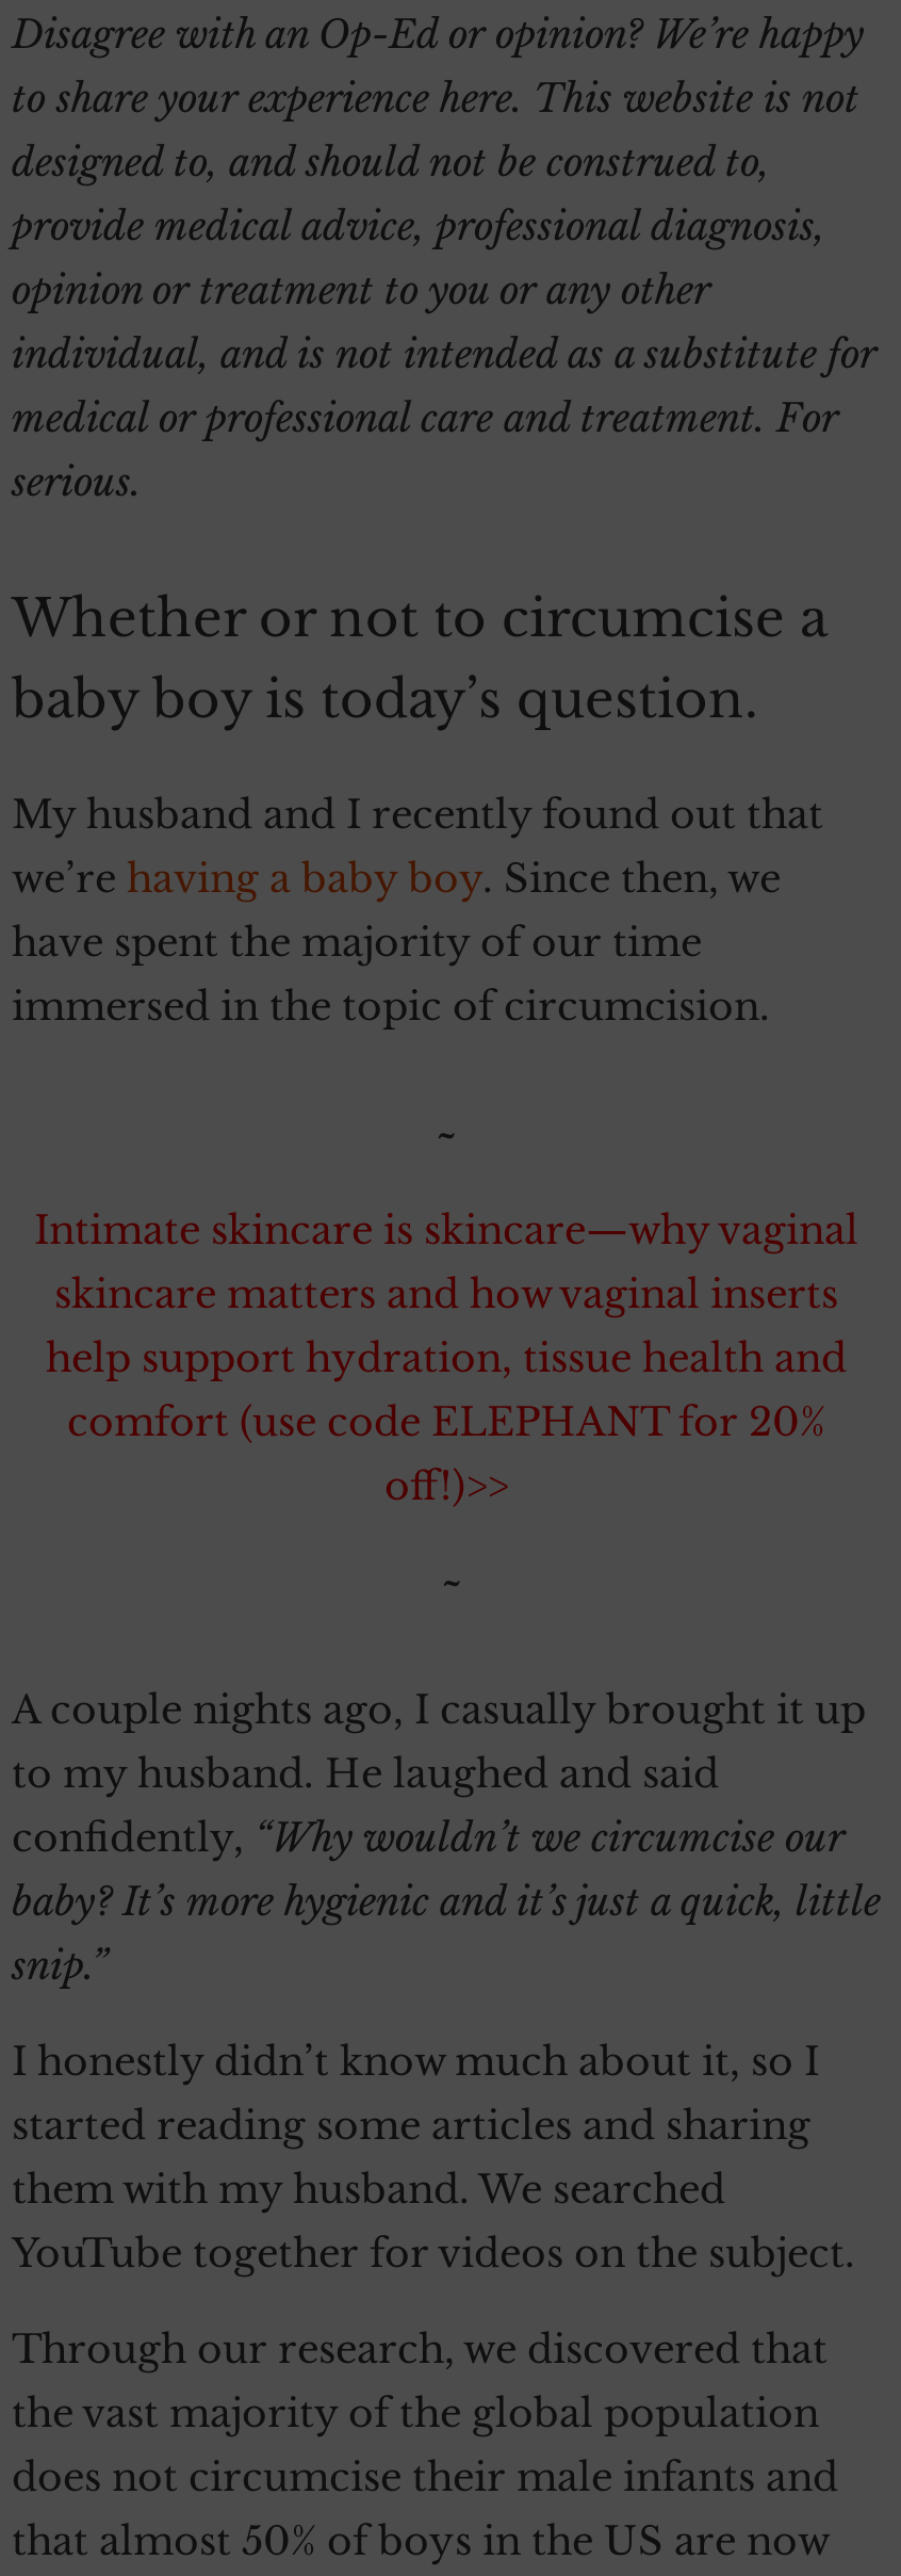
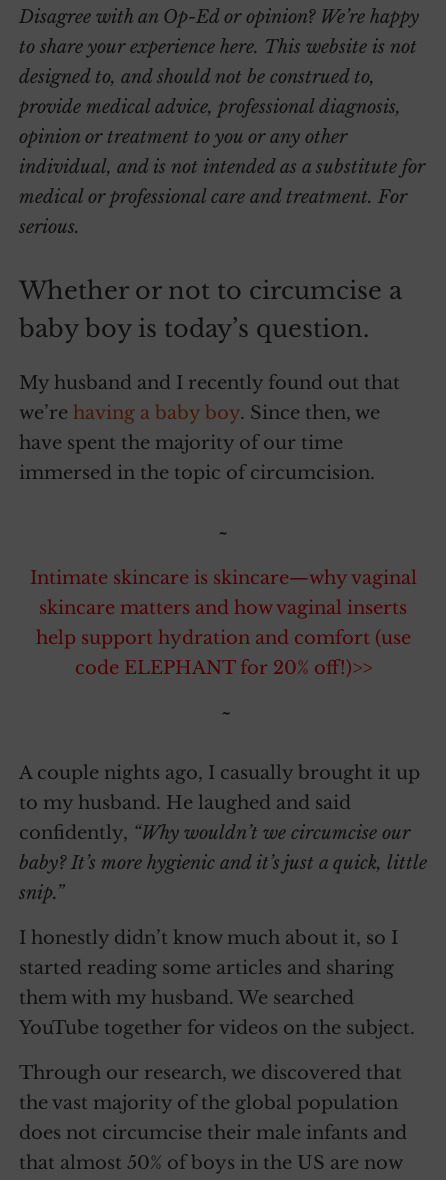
[46,1336,847,1510] help support hydration, tissue health and | comfort (use code ELEPHANT for 20% | off!)>> -> [35,627,410,679] help support hydration and comfort (use | code ELEPHANT for 20% off!)>>

